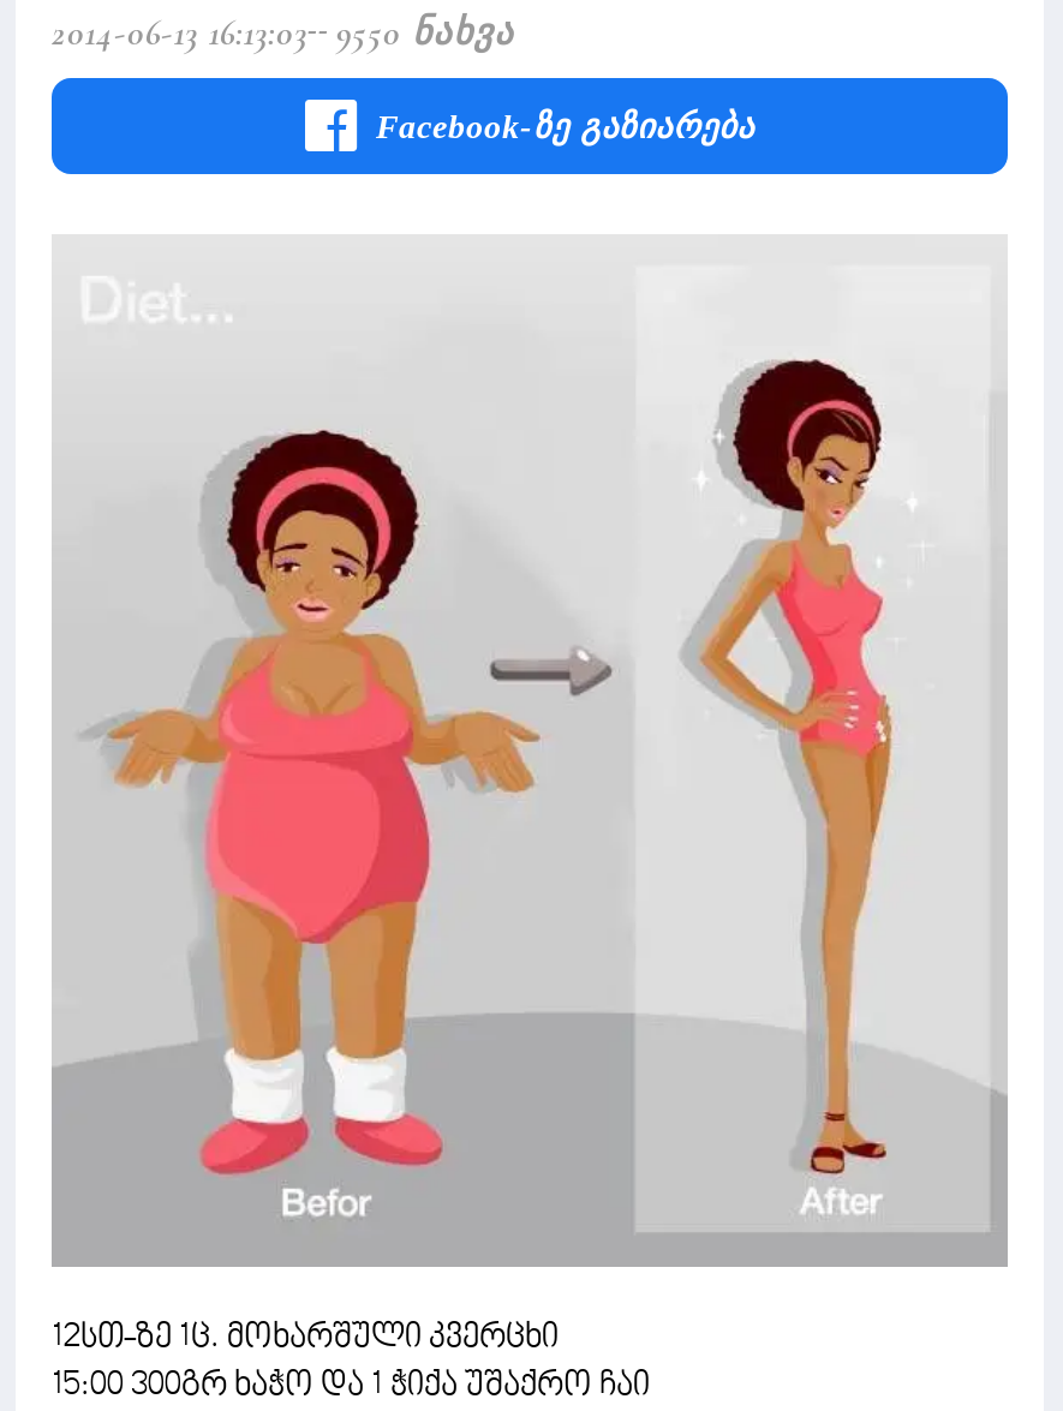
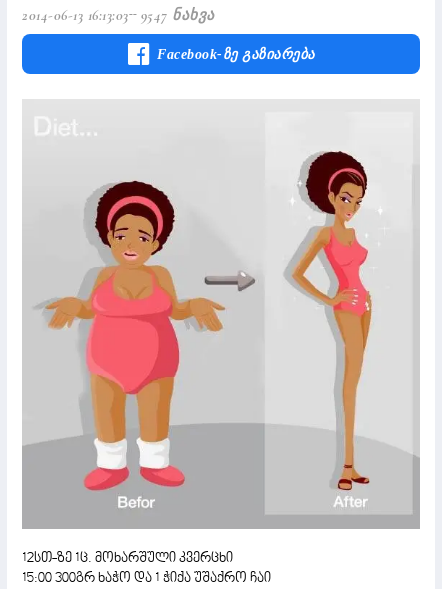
[52,11,514,54] 2014-06-13 16:13:03 9550 Ნახვა -> [22,6,214,24] 2014-06-13 16:13:03 9547 Ნახვა

